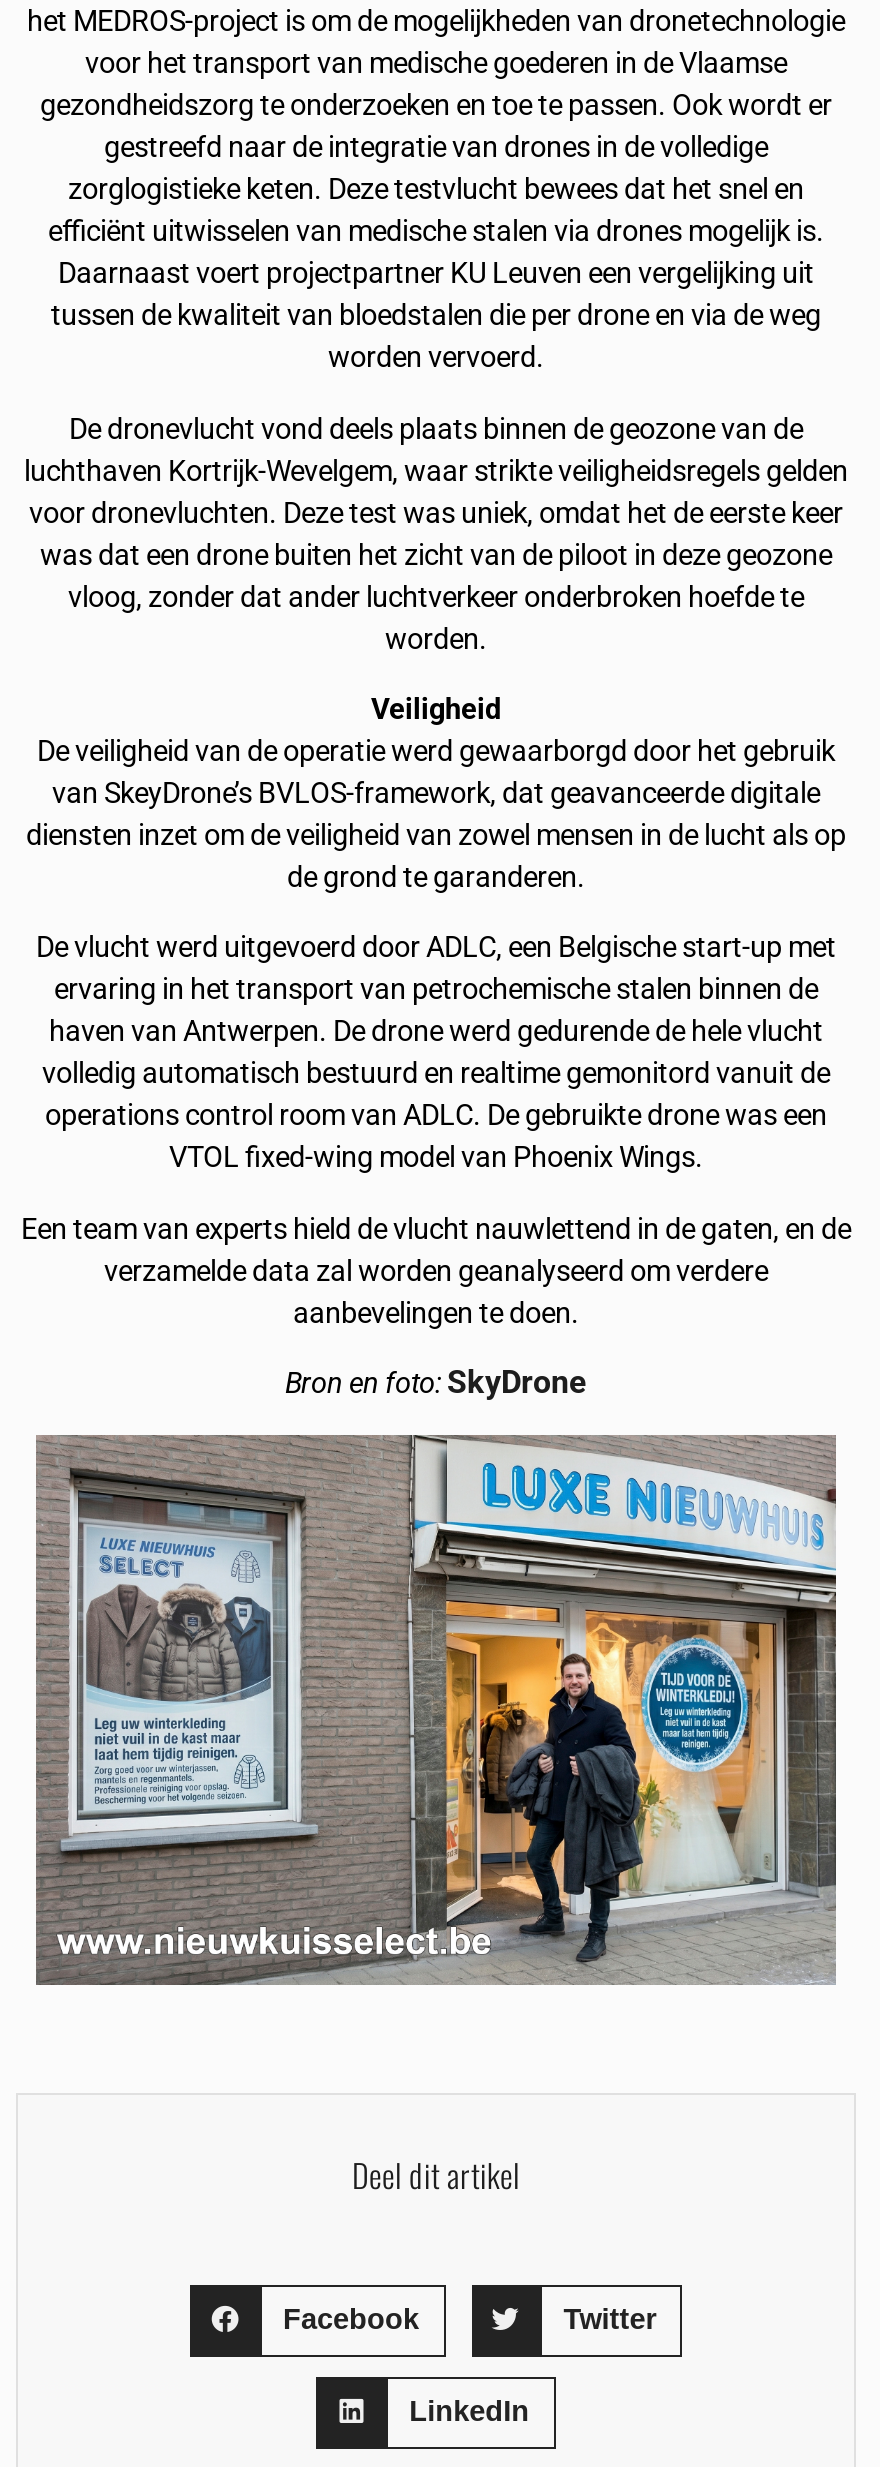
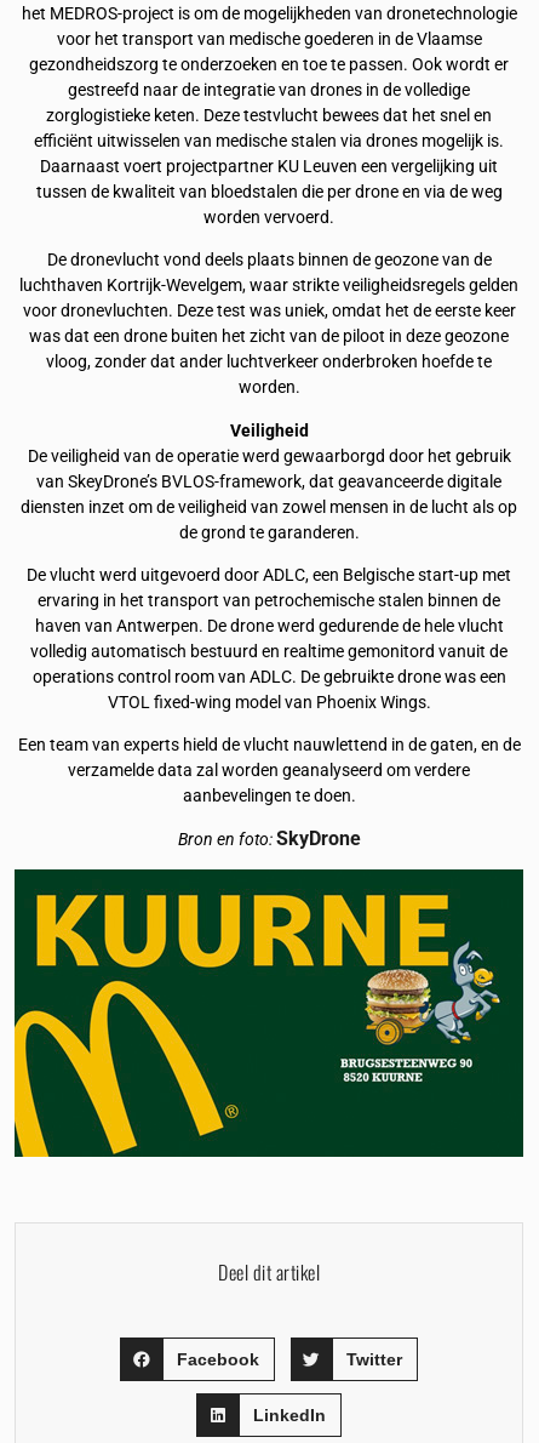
[16,1434,856,1988] [image] -> [13,868,524,1158] [image]

